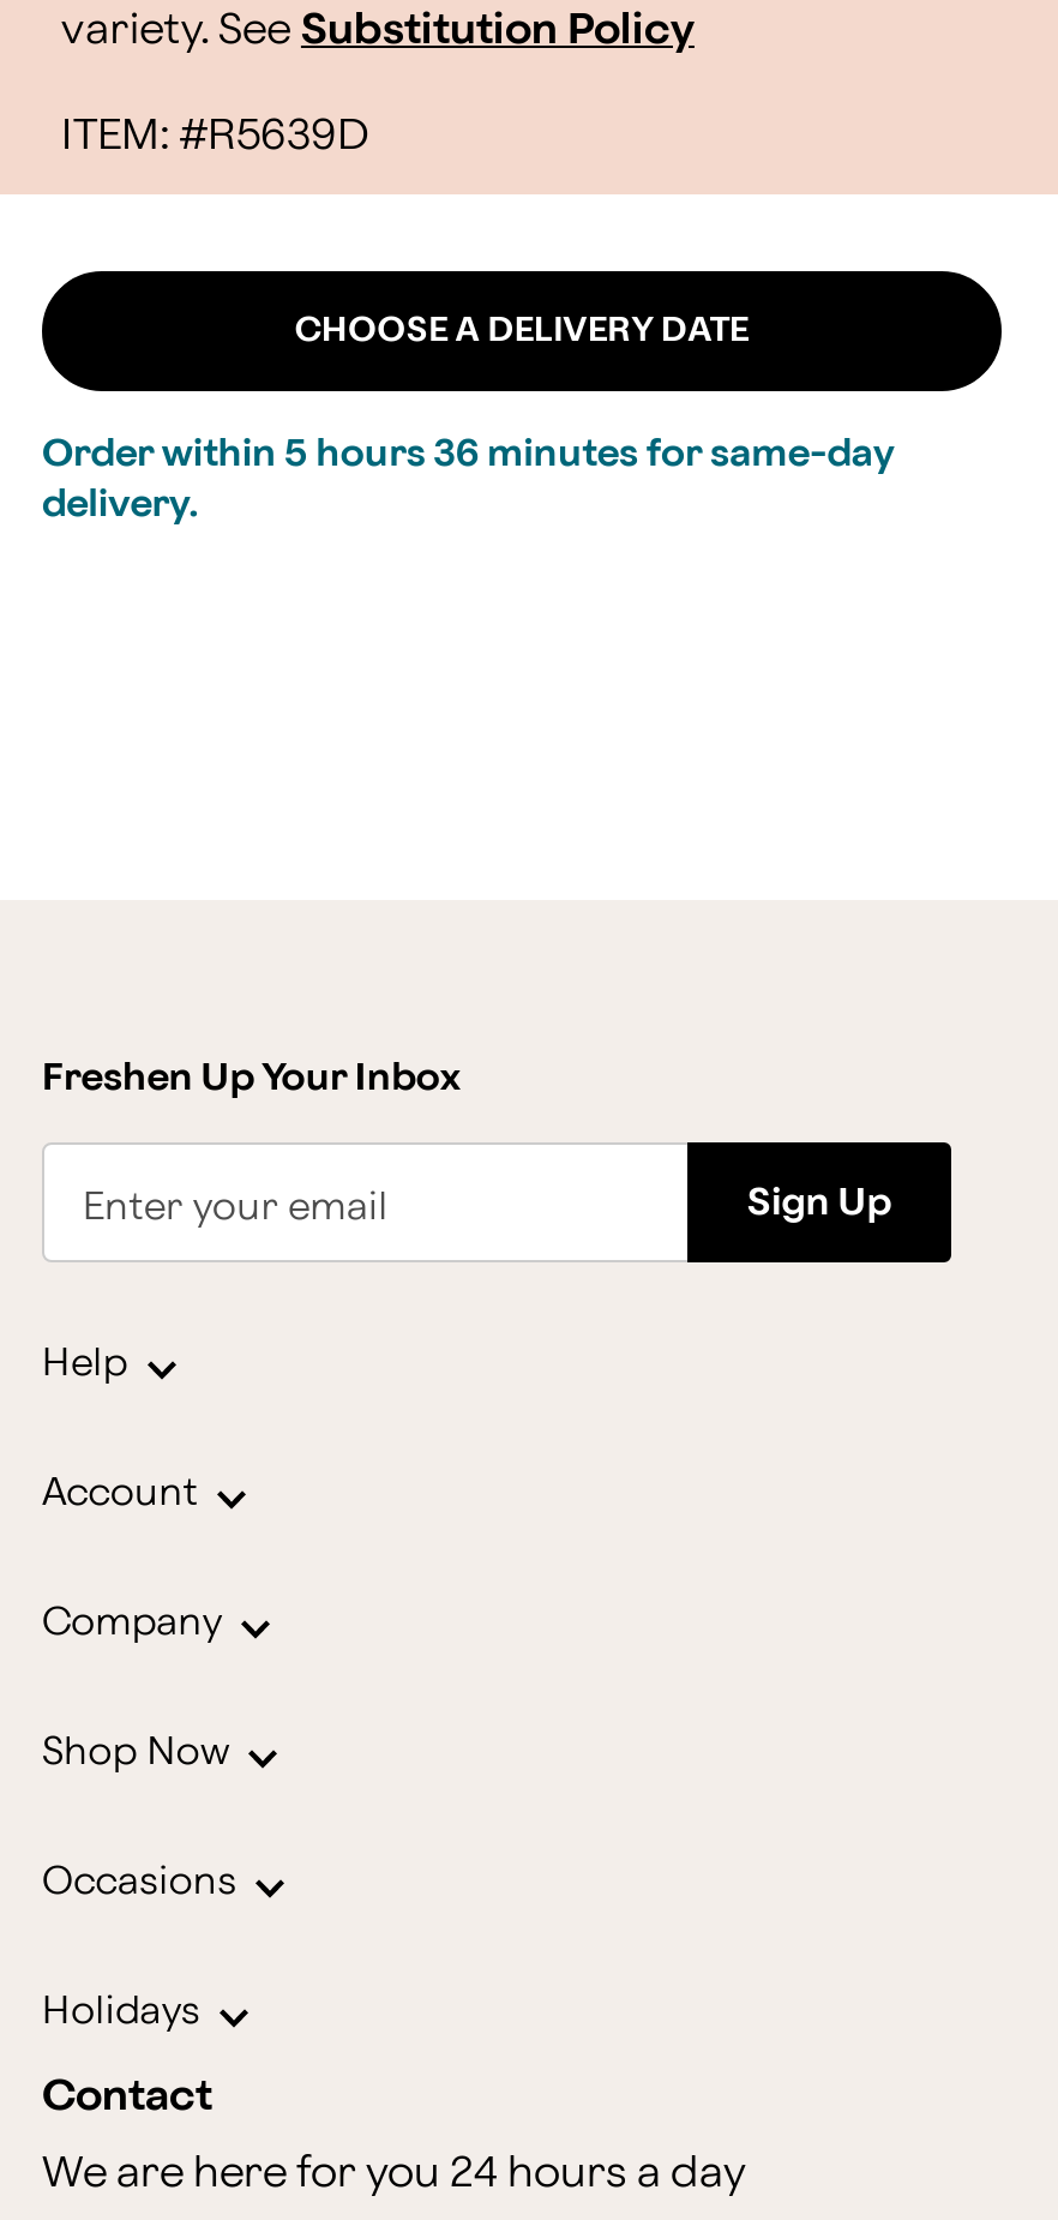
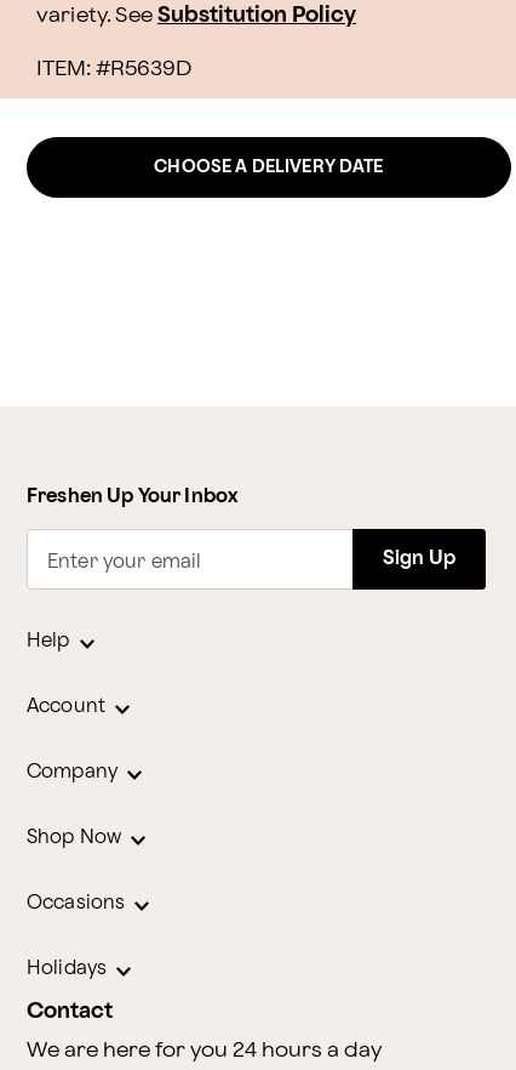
[42,437,895,523] Order within 5 hours 36 minutes for same-day | delivery. -> none

